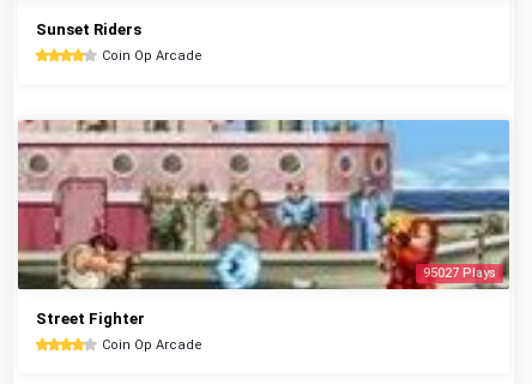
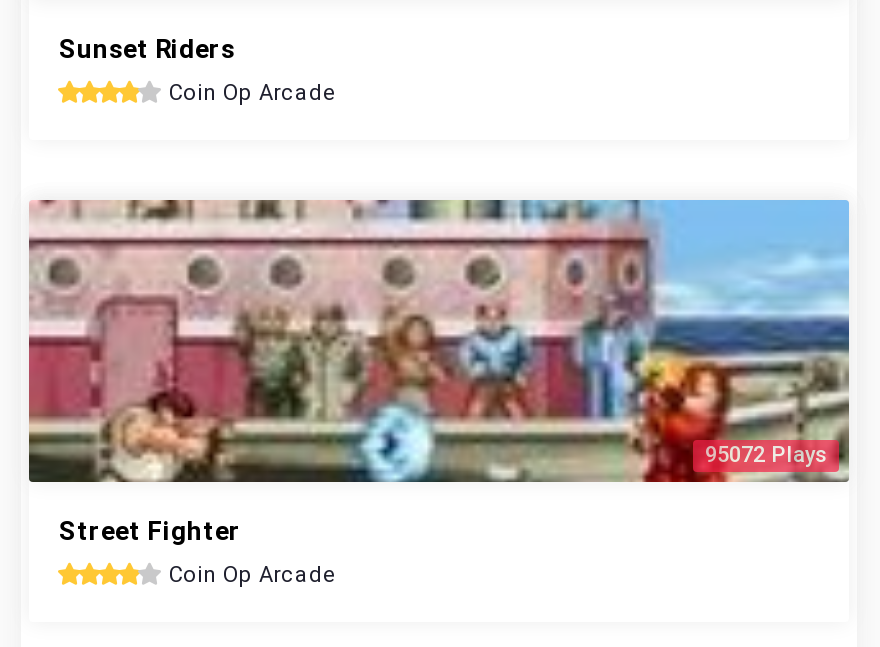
[423,265,496,281] 95027 Plays -> [705,442,827,468] 95072 Plays

